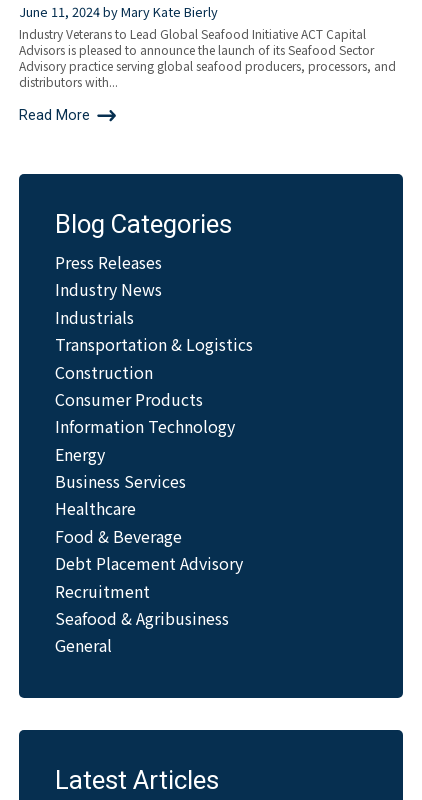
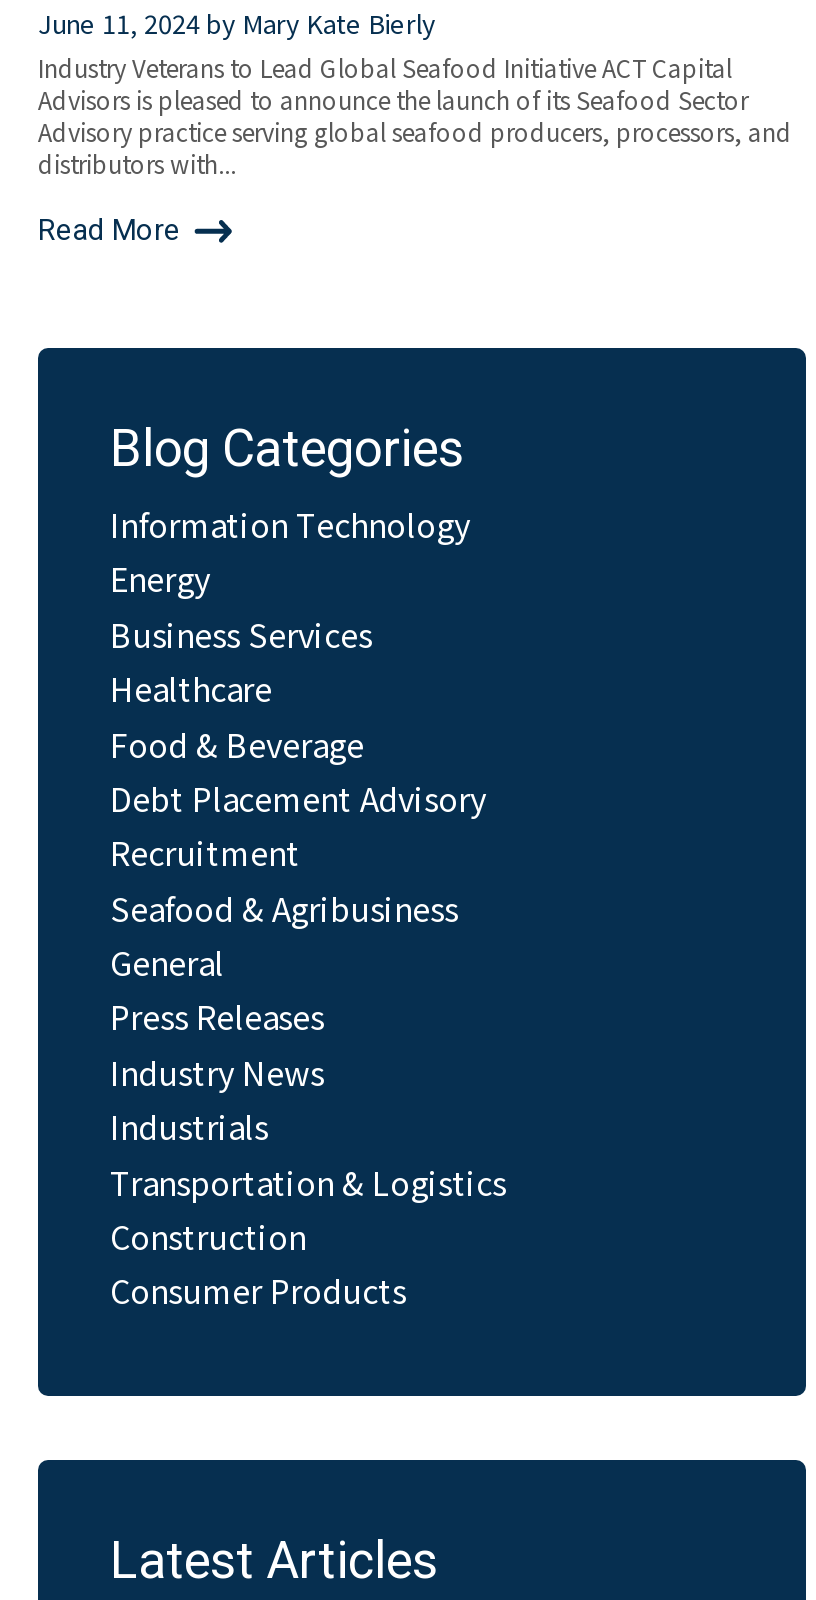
moved [55,250,253,411] -> [110,993,506,1315]: Press Releases | Industry News | Industrials | Transportation & Logistics | Construction | Consumer Products
moved [55,414,243,657] -> [110,500,486,986]: Information Technology | Energy | Business Services | ... | Seafood & Agribusiness | General

